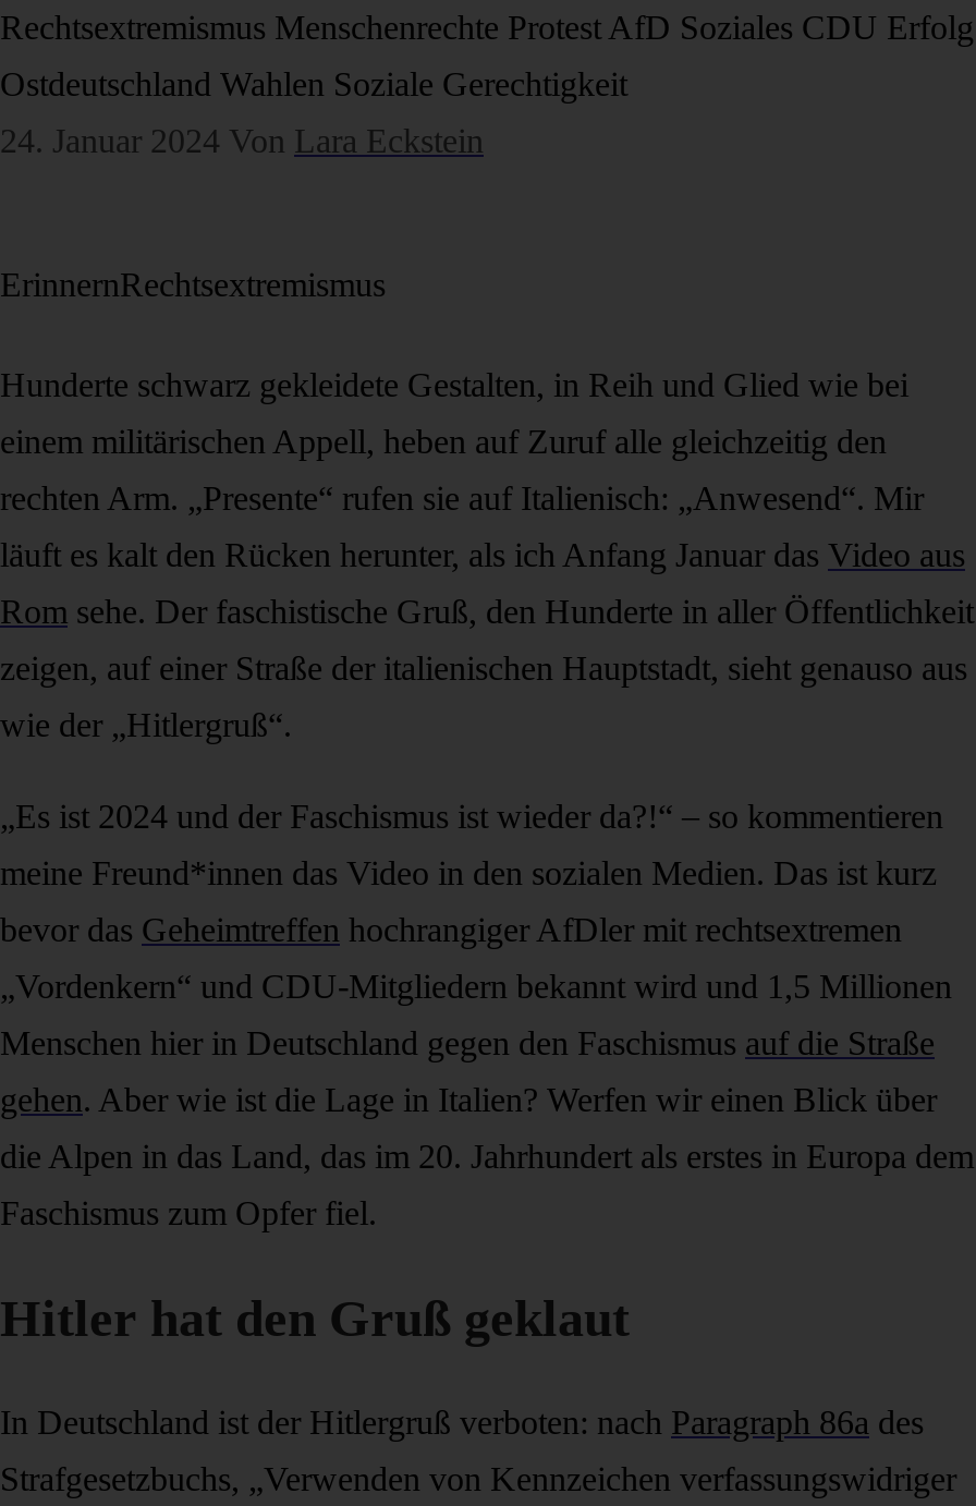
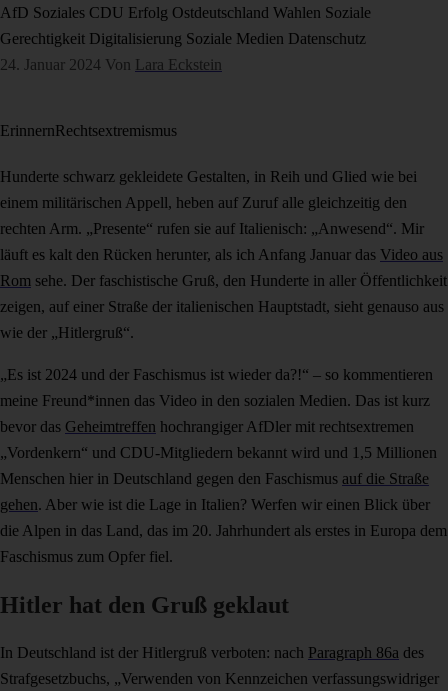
[0,9,974,46] Rechtsextremismus Menschenrechte Protest AfD Soziales CDU Erfolg -> [0,4,371,21] AfD Soziales CDU Erfolg Ostdeutschland Wahlen Soziale
[0,65,627,102] Ostdeutschland Wahlen Soziale Gerechtigkeit -> [0,30,366,47] Gerechtigkeit Digitalisierung Soziale Medien Datenschutz

